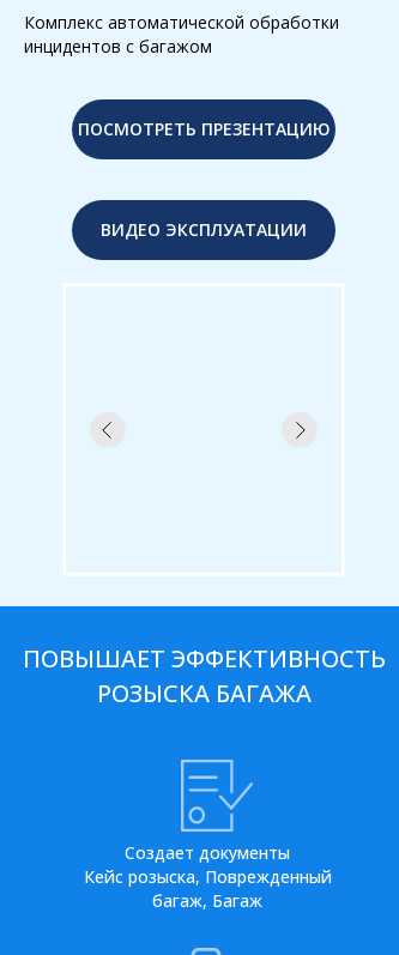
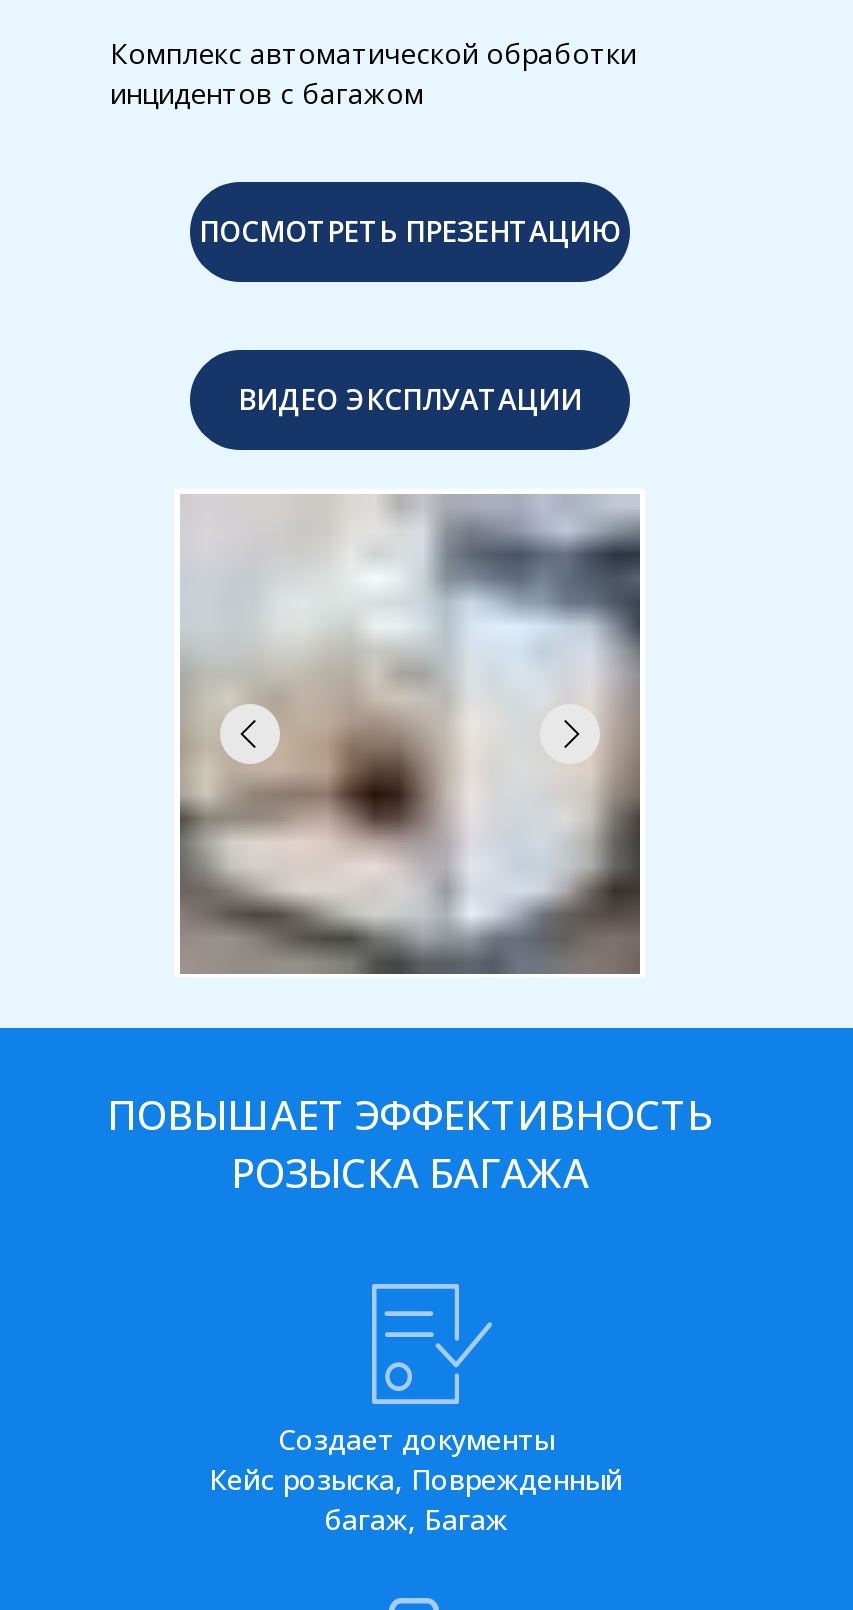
none -> [178,494,642,976] [image]

